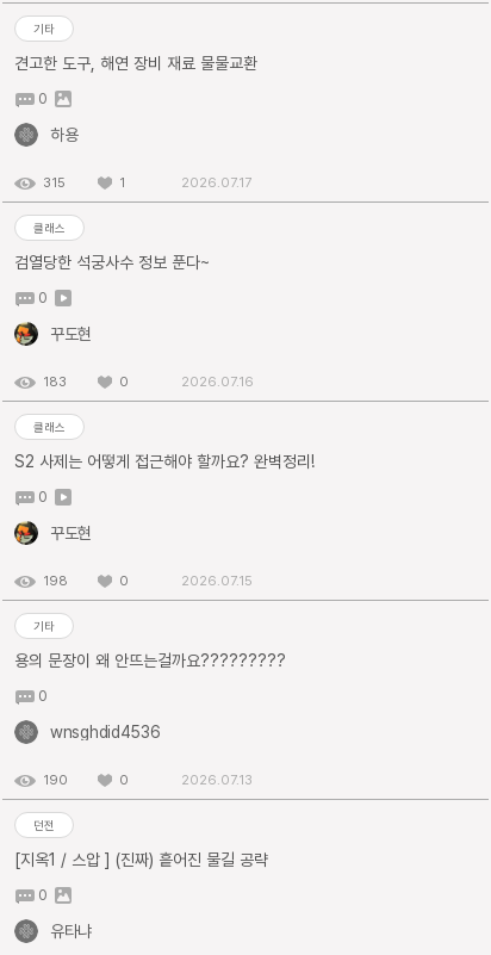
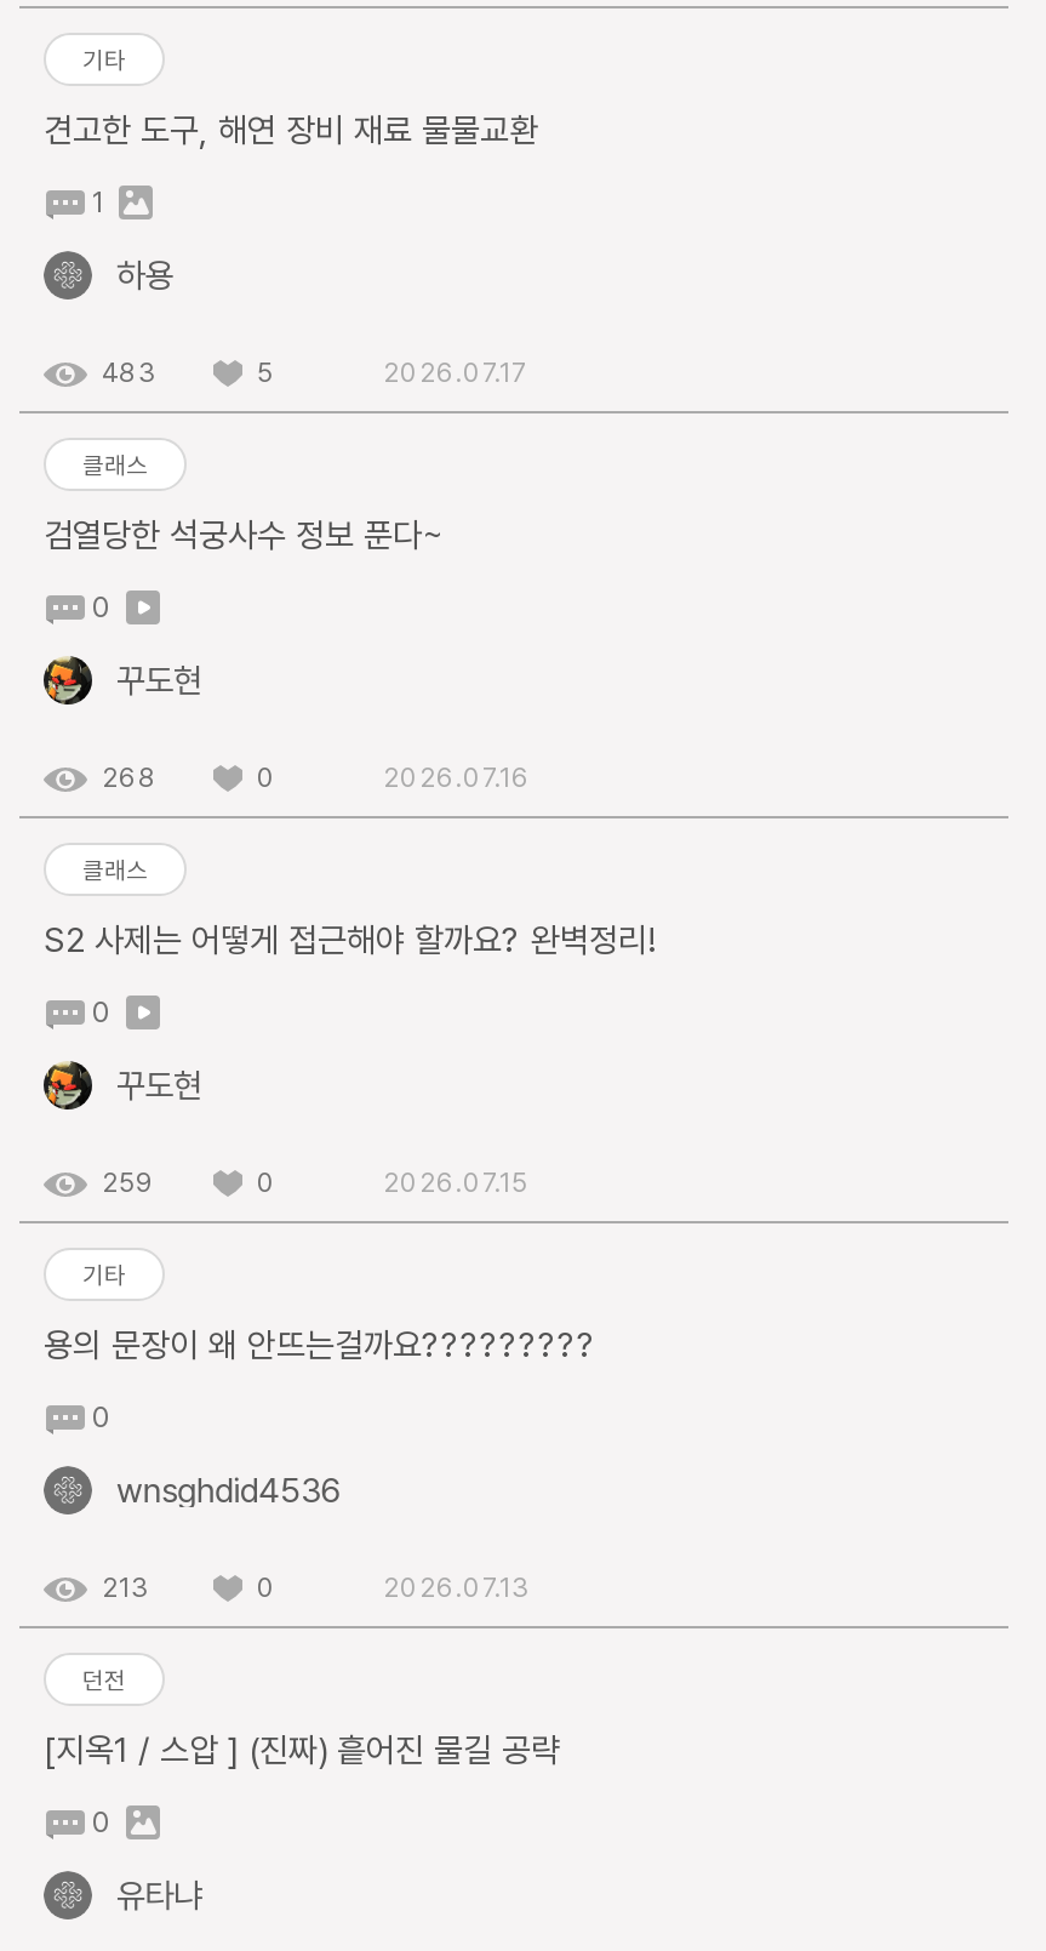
[38,91,48,107] 0 -> [92,186,104,219] 1
[43,175,66,191] 315 -> [102,358,155,389] 483
[119,175,125,191] 1 -> [257,358,274,389] 5
[43,374,67,390] 183 -> [102,763,158,794] 268
[43,573,68,589] 198 -> [102,1168,155,1199] 259
[43,773,68,788] 190 -> [102,1573,148,1604] 213

